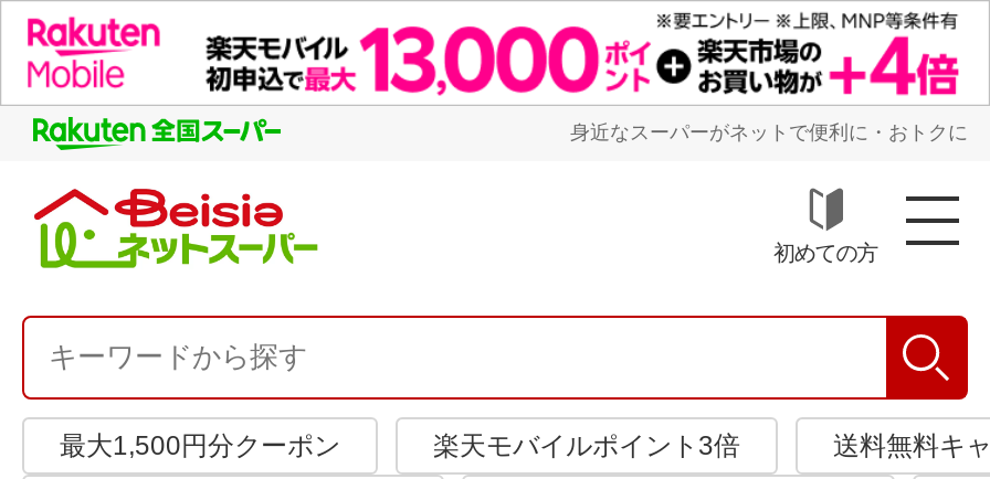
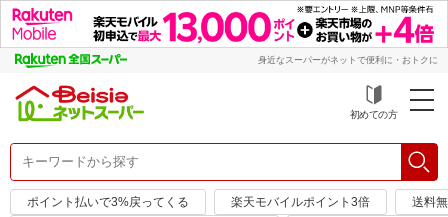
[60,430,340,461] 最大1,500円分クーポン -> [27,195,189,209] ポイント払いで3%戻ってくる

